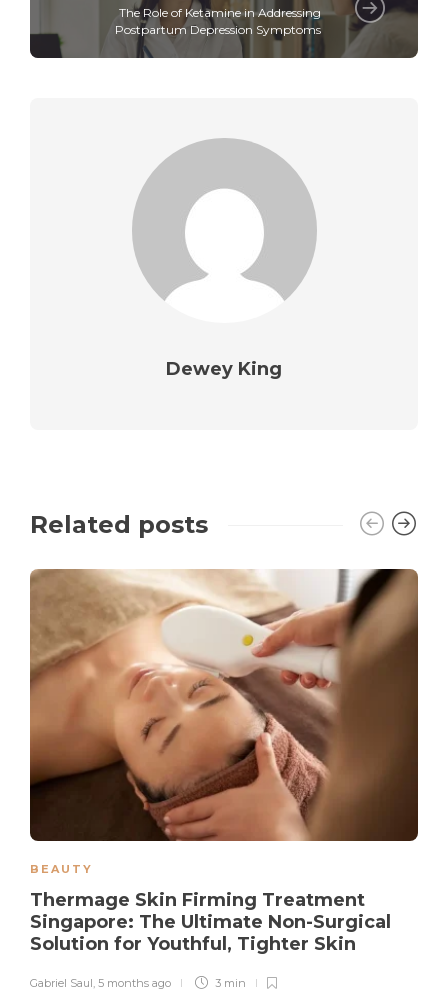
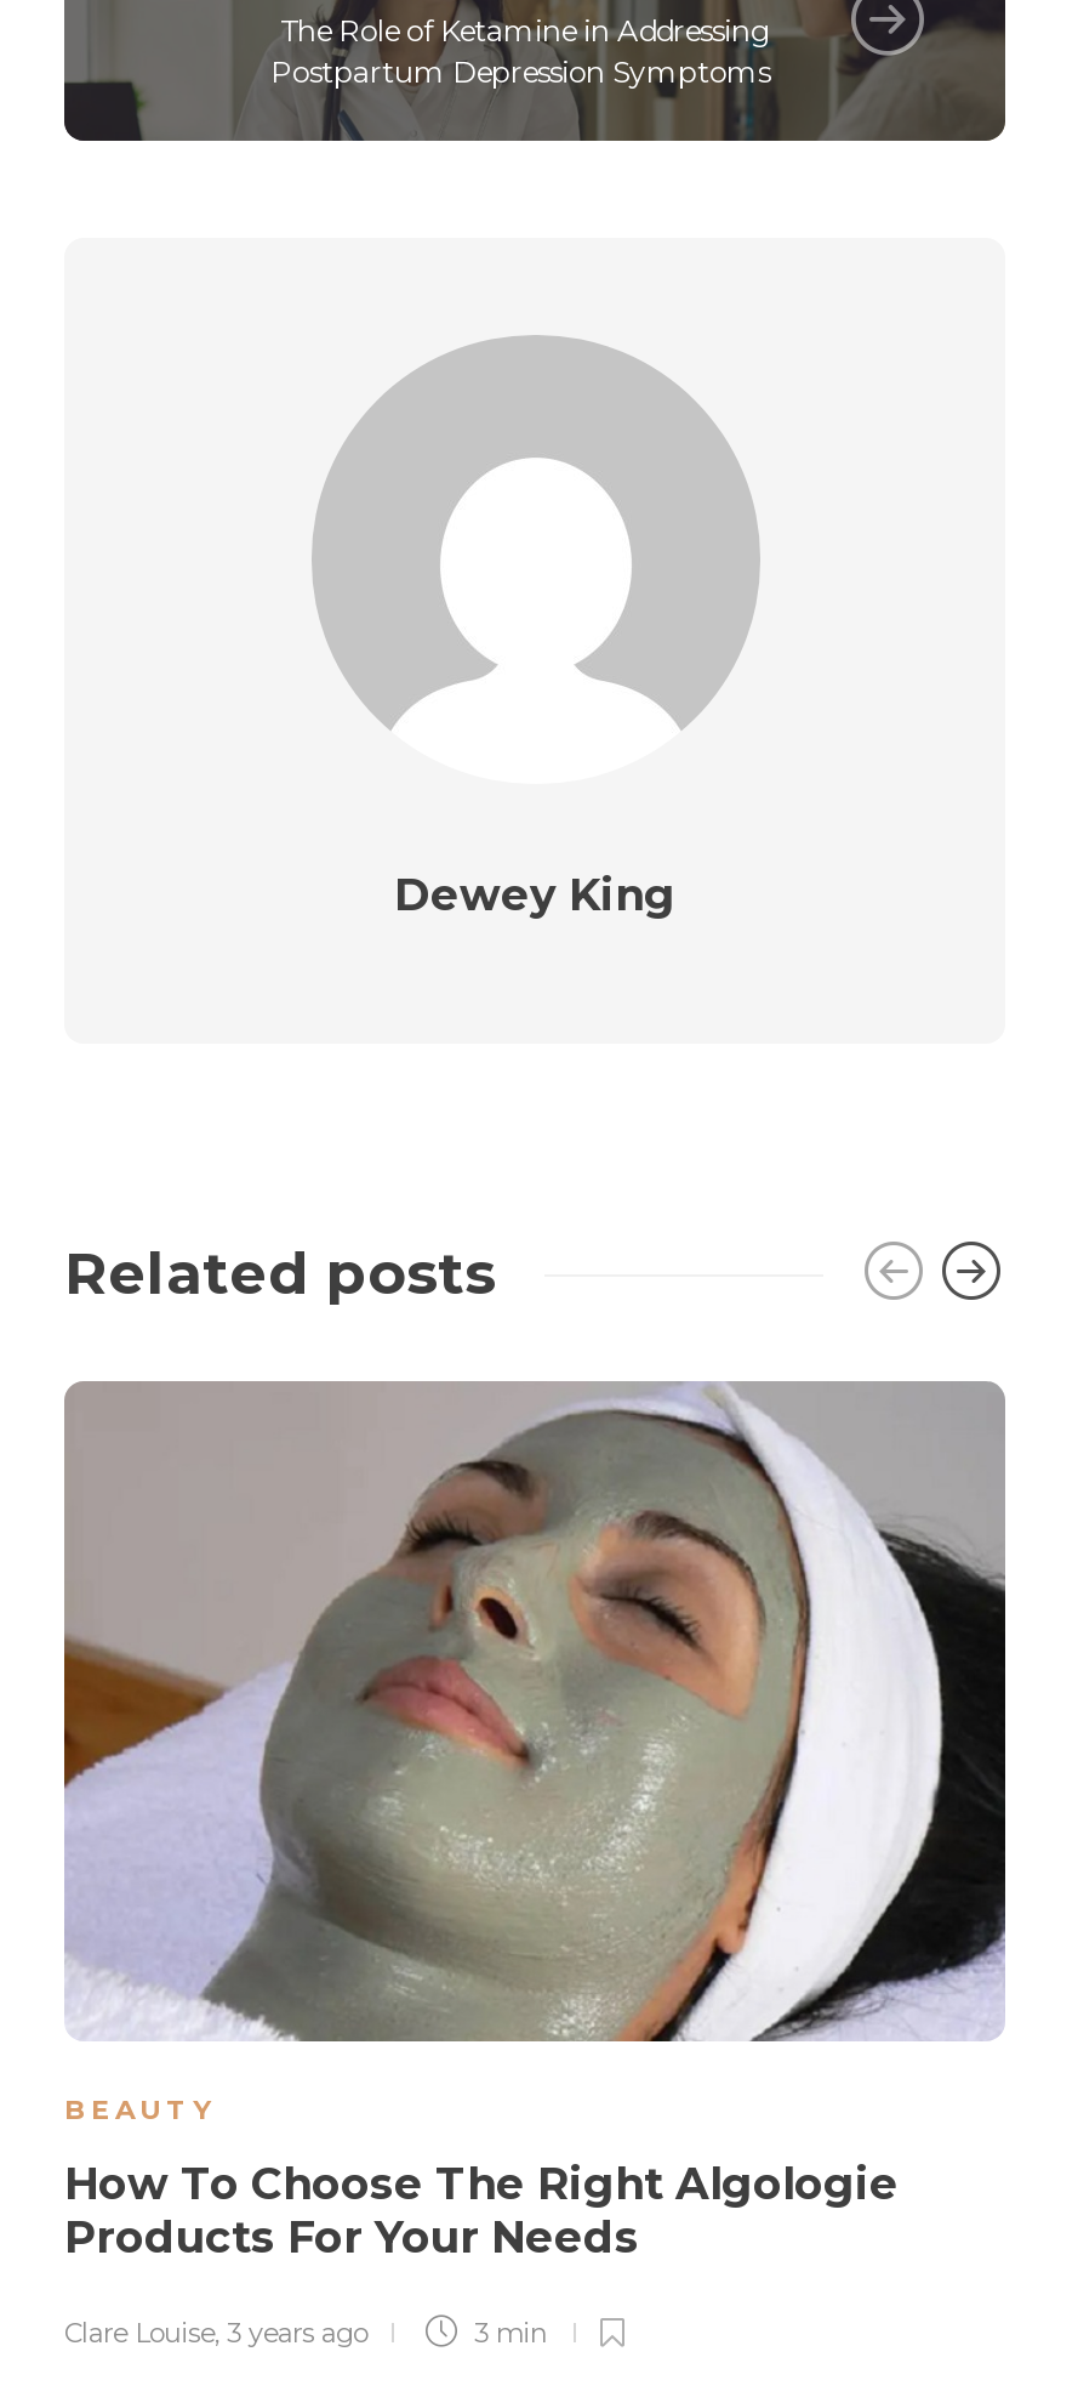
[29,569,419,842] [image] -> [62,1381,1008,2044] [image]
[30,889,391,955] Thermage Skin Firming Treatment | Singapore: The Ultimate Non-Surgical | Solution for Youthful, Tighter Skin -> [64,2157,899,2264] How To Choose The Right Algologie | Products For Your Needs
[30,976,171,990] Gabriel Saul, 5 months ago -> [64,2315,367,2349] Clare Louise, 3 years ago

